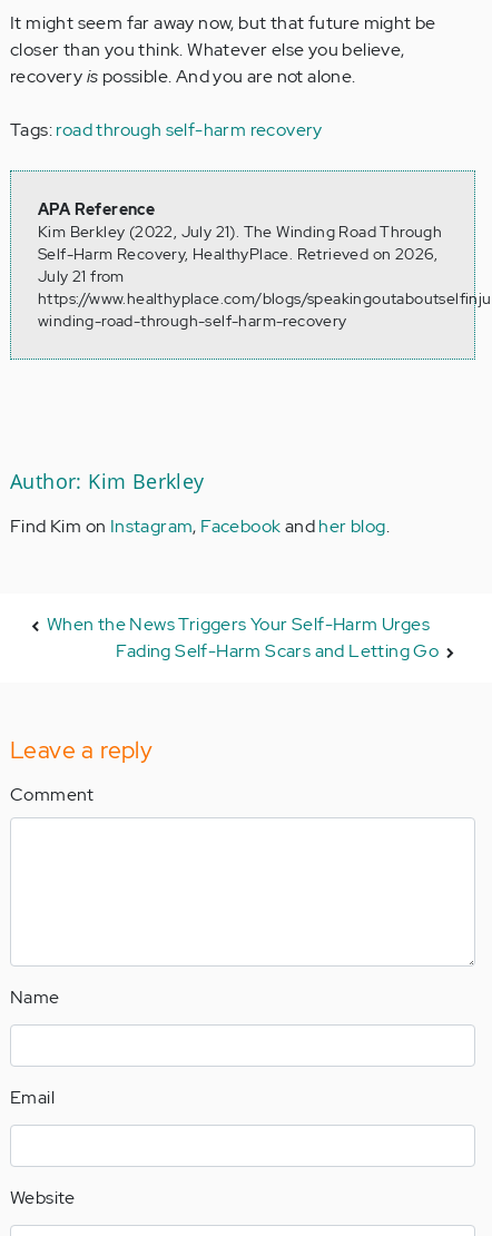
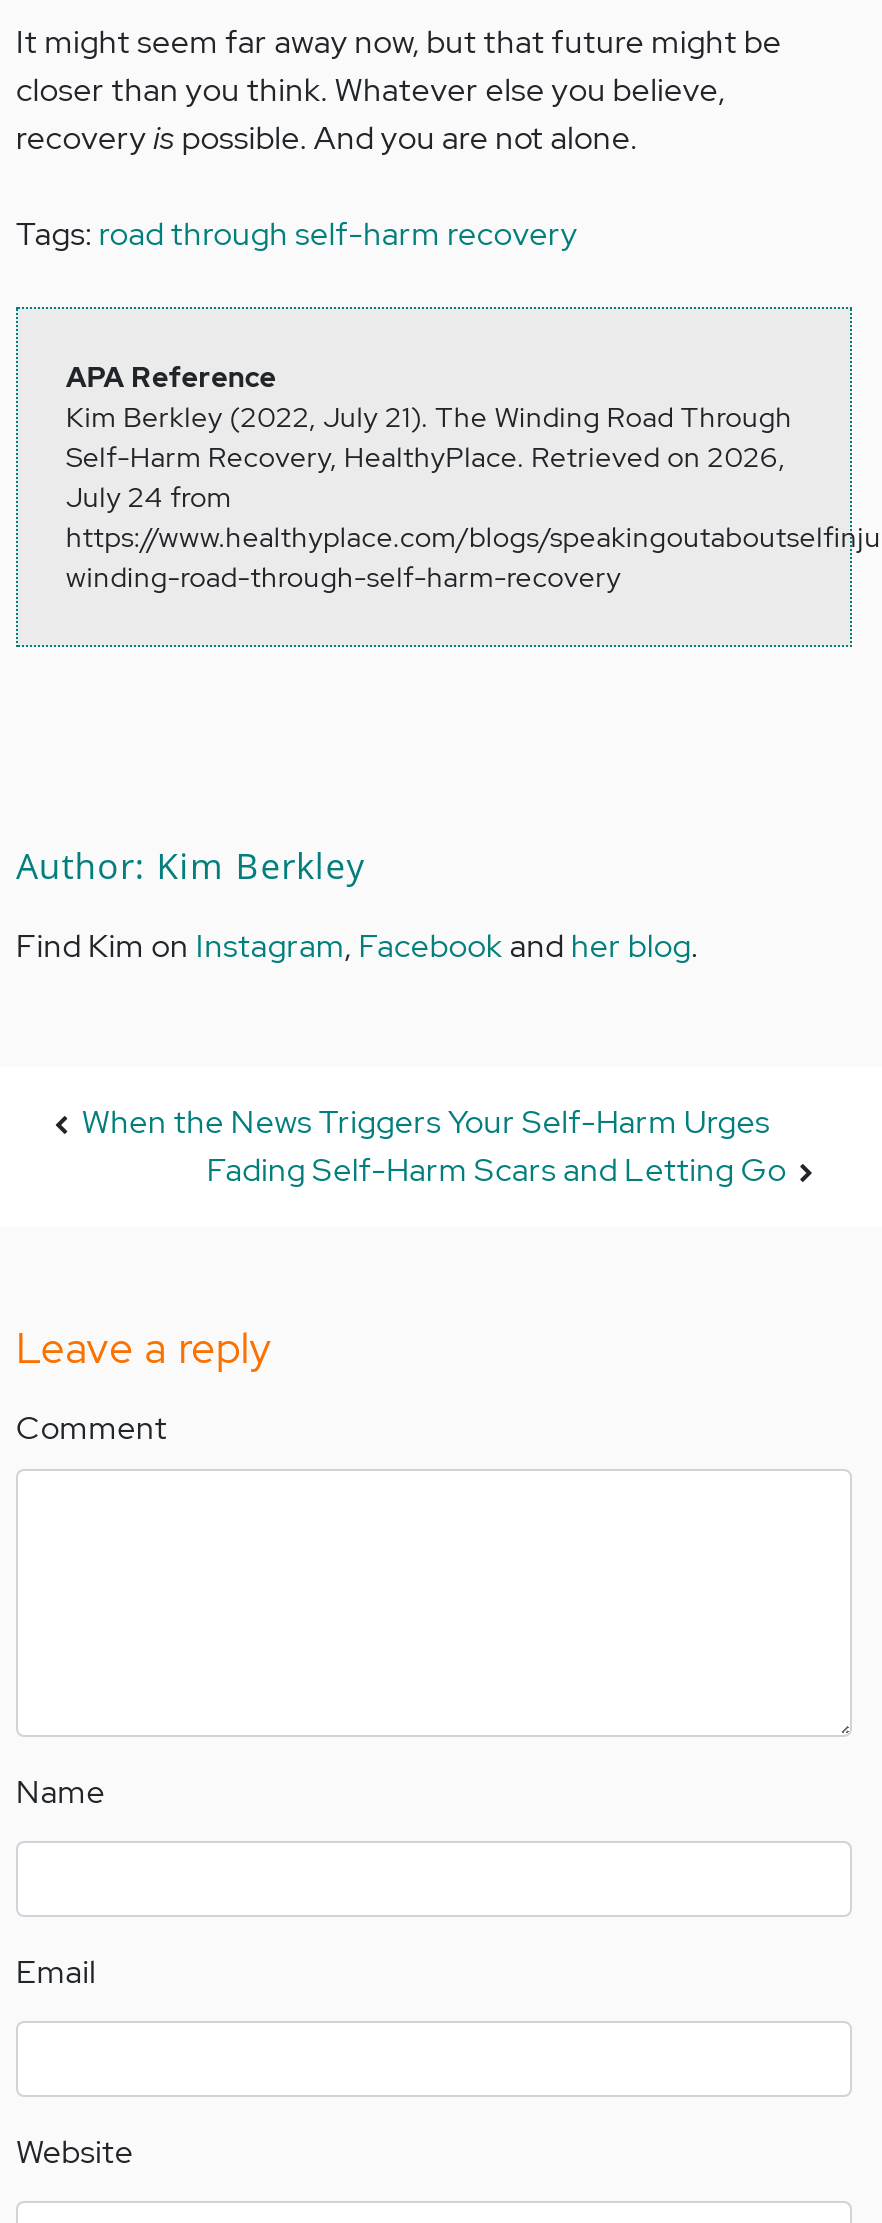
[38,266,124,286] July 21 from -> [66,479,232,515] July 24 from

